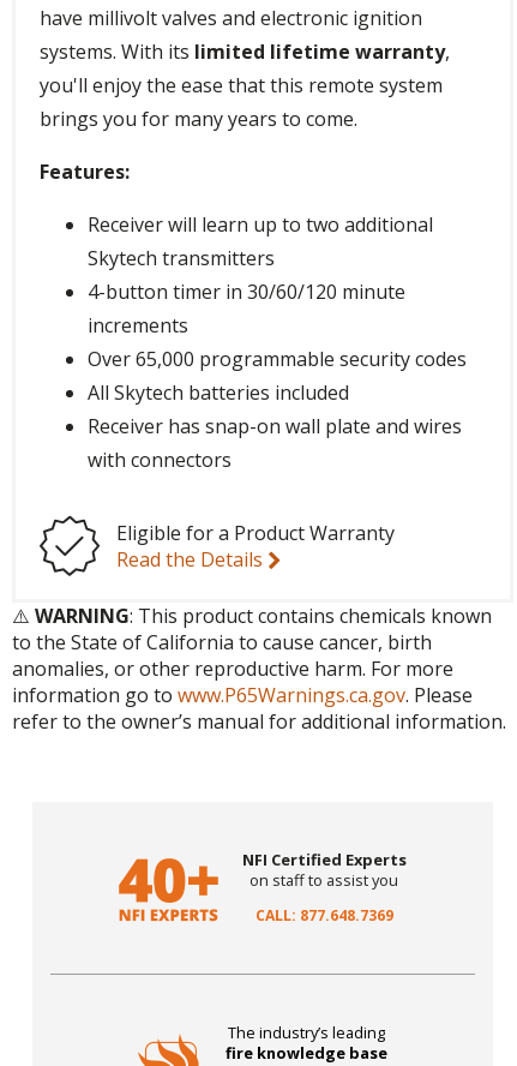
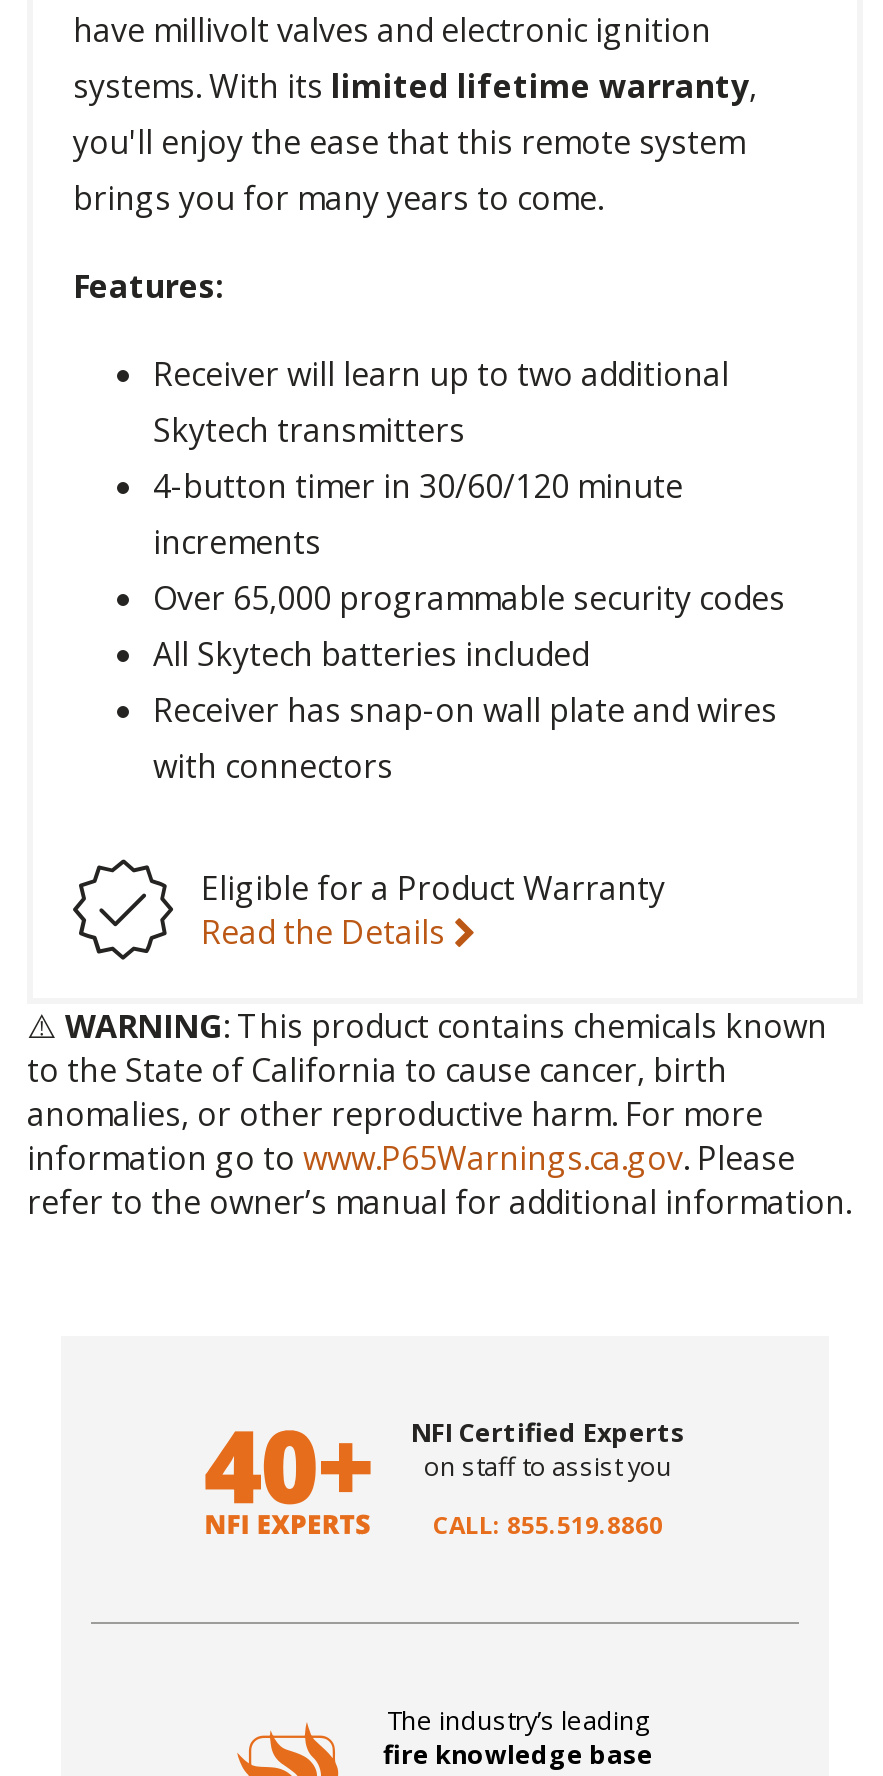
[256,906,393,926] CALL: 877.648.7369 -> [433,1509,663,1543] CALL: 855.519.8860

